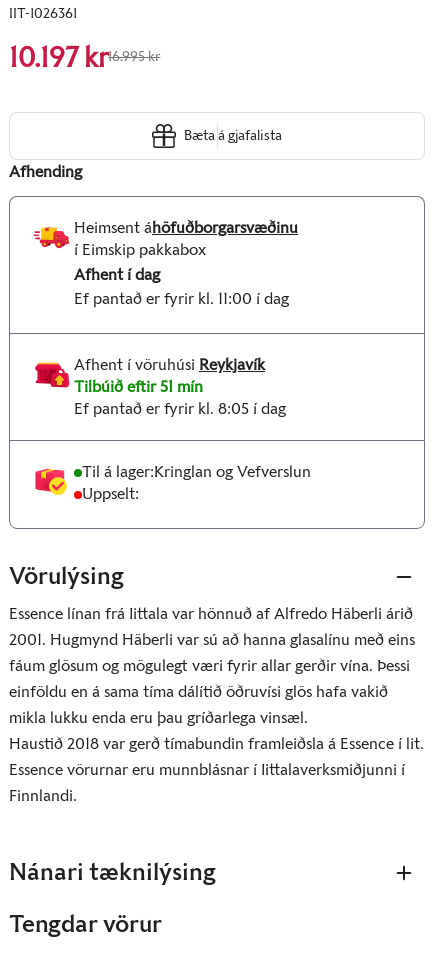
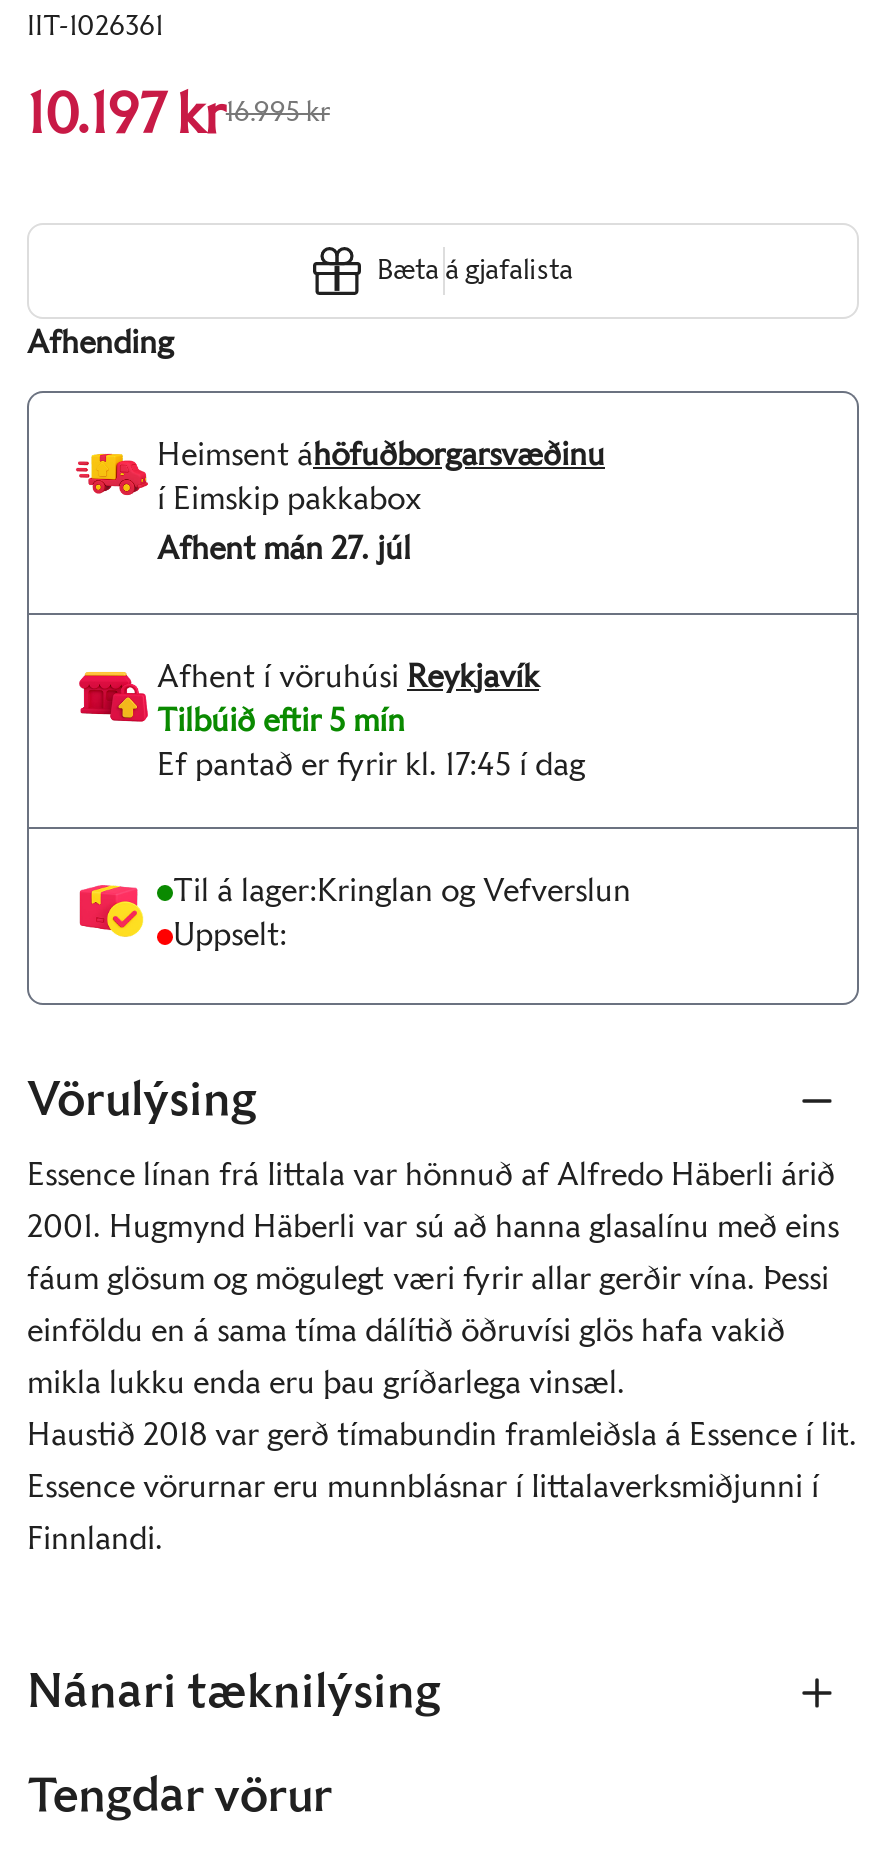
[74,265,289,308] Afhent í dag | Ef pantað er fyrir kl. 11:00 í dag -> [157,529,411,567] Afhent mán 27. júl
[74,377,203,396] Tilbúið eftir 51 mín -> [157,701,405,739] Tilbúið eftir 5 mín
[74,399,286,418] Ef pantað er fyrir kl. 8:05 í dag -> [157,745,585,783] Ef pantað er fyrir kl. 17:45 í dag

